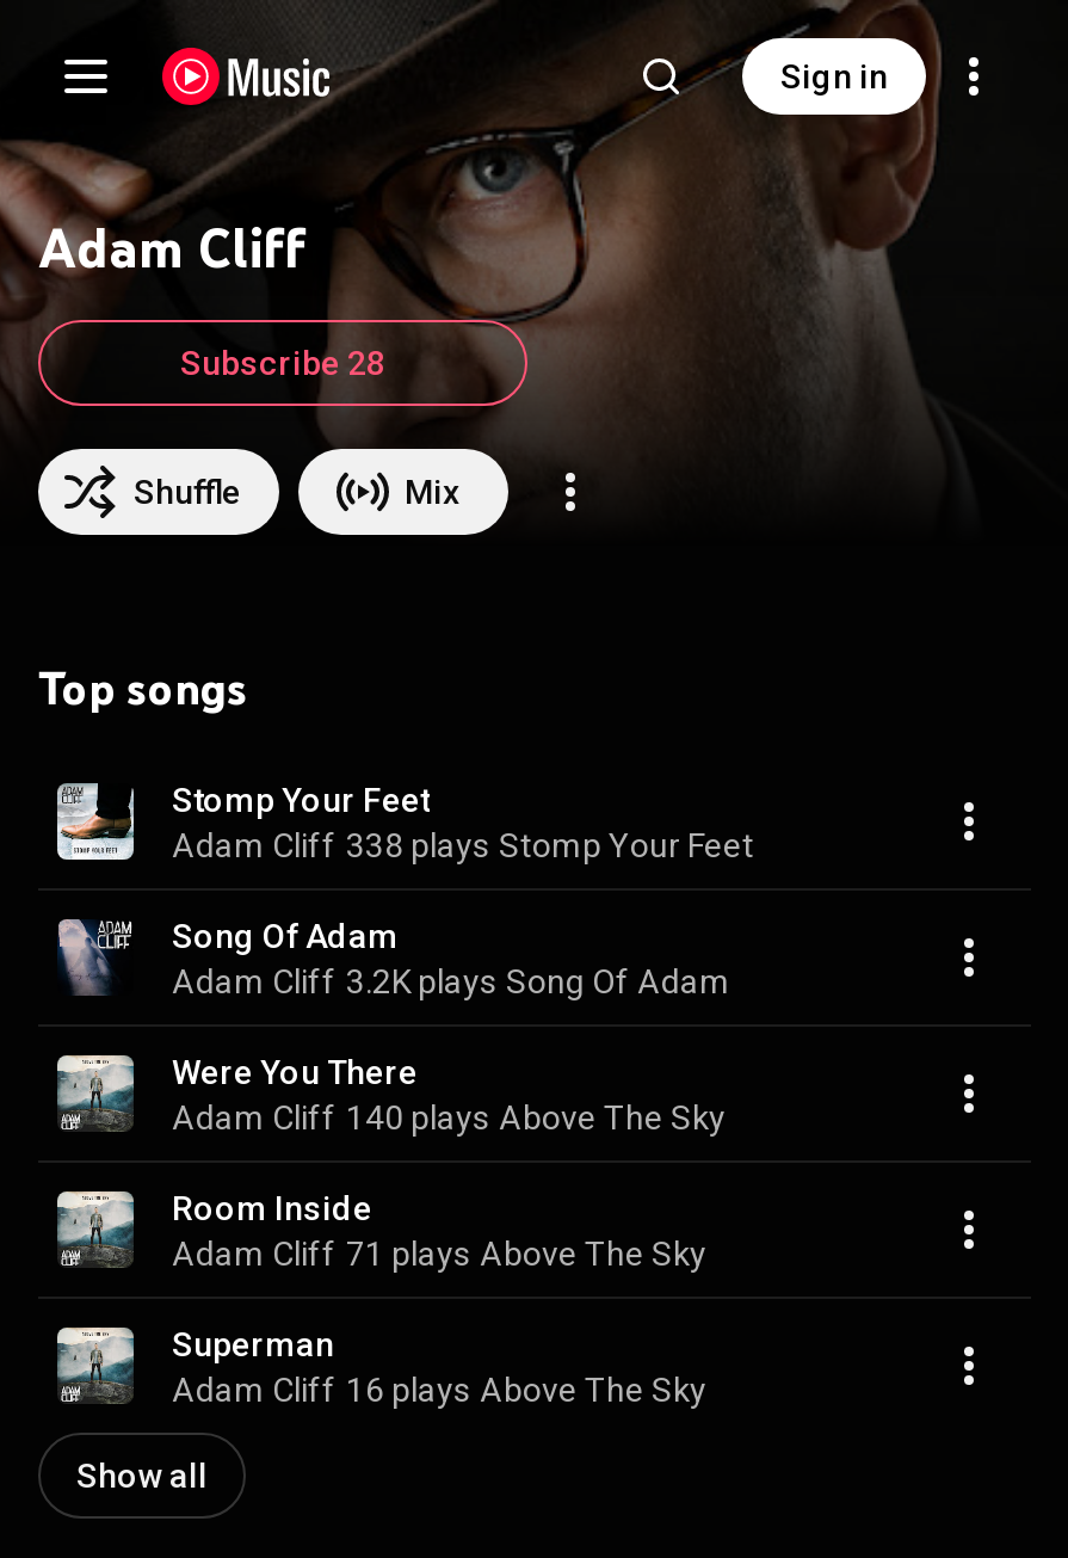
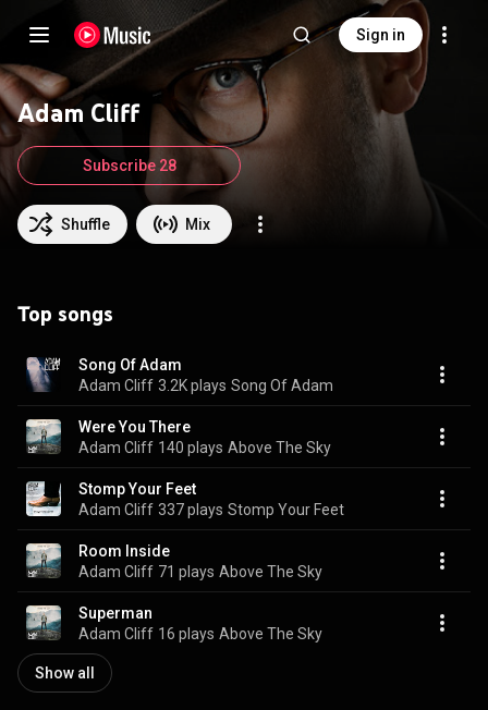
moved [55,780,430,862] -> [25,480,196,517]: [image] | Stomp Your Feet
[172,825,754,863] Adam Cliff 338 plays Stomp Your Feet -> none
moved [55,916,730,1135] -> [25,356,333,456]: [image] | Song Of Adam | Adam Cliff 3.2K plays Song Of Adam | Were You There | Adam Cliff 140 plays Above The Sky
none -> [78,500,344,518] Adam Cliff 337 plays Stomp Your Feet

